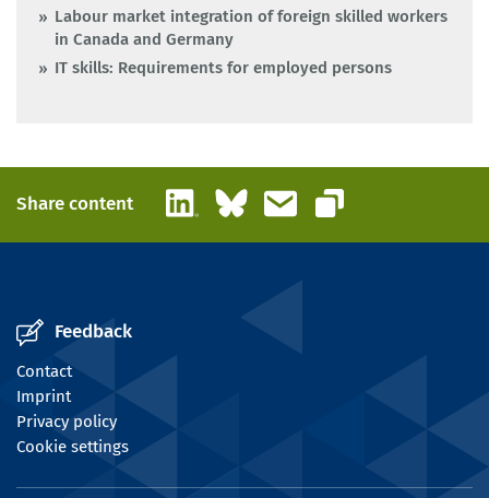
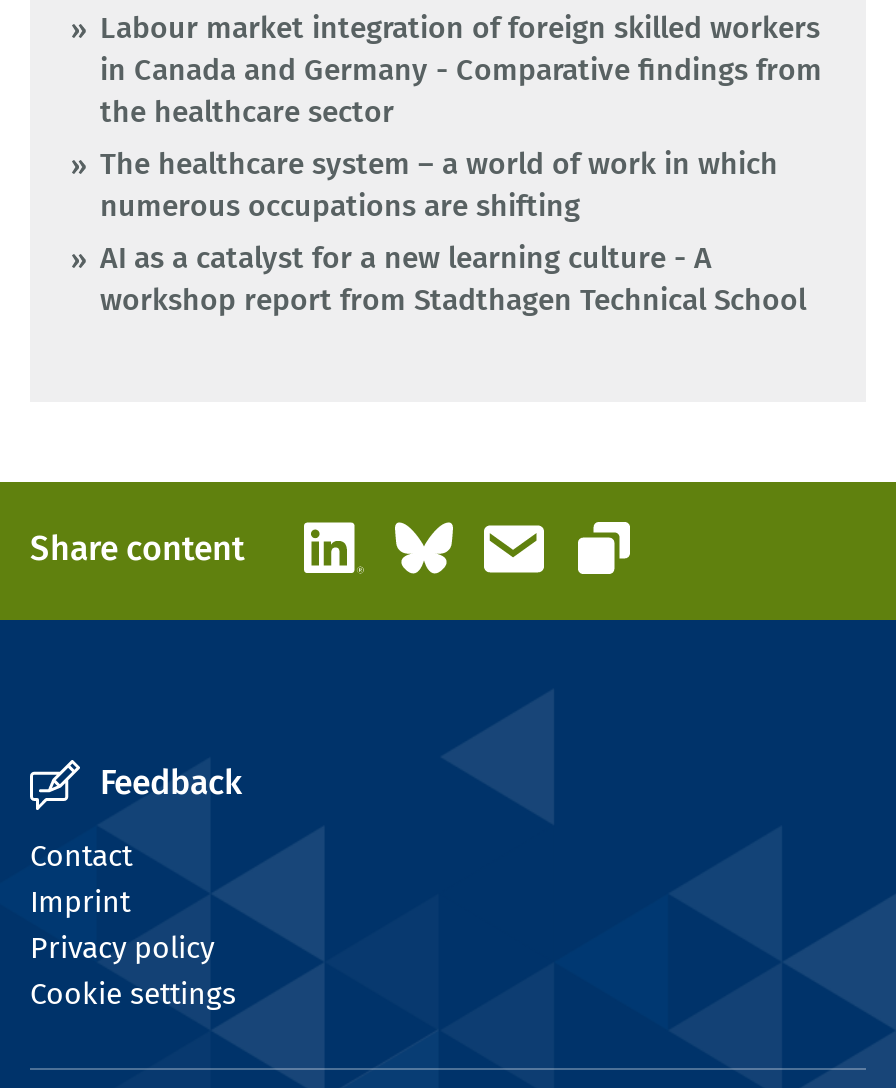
[55,29,392,78] in Canada and Germany | IT skills: Requirements for employed persons -> [100,52,822,318] in Canada and Germany - Comparative findings from | the healthcare sector | The healthcare system – a world of work in which | numerous occupations are shifting | AI as a catalyst for a new learning culture - A | workshop report from Stadthagen Technical School

